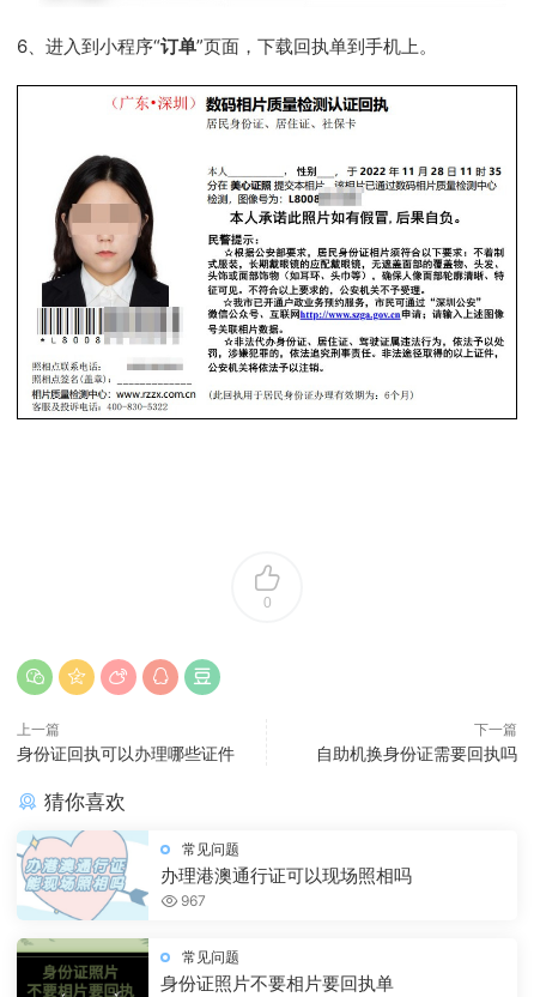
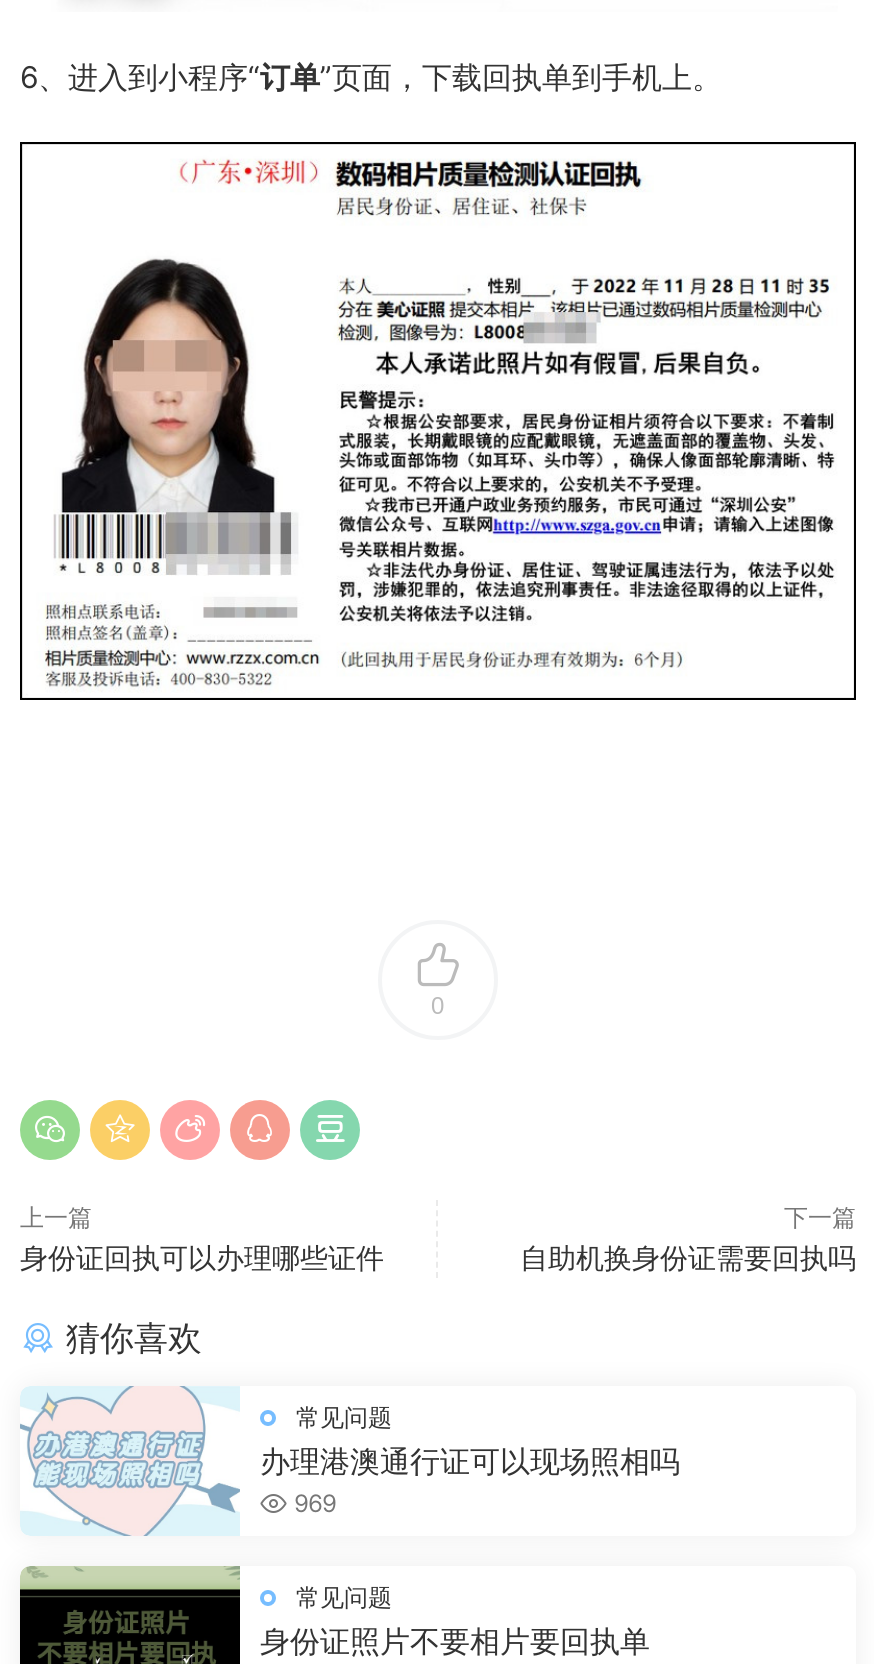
[177,892,206,910] 967 -> [288,1488,336,1518] 969

